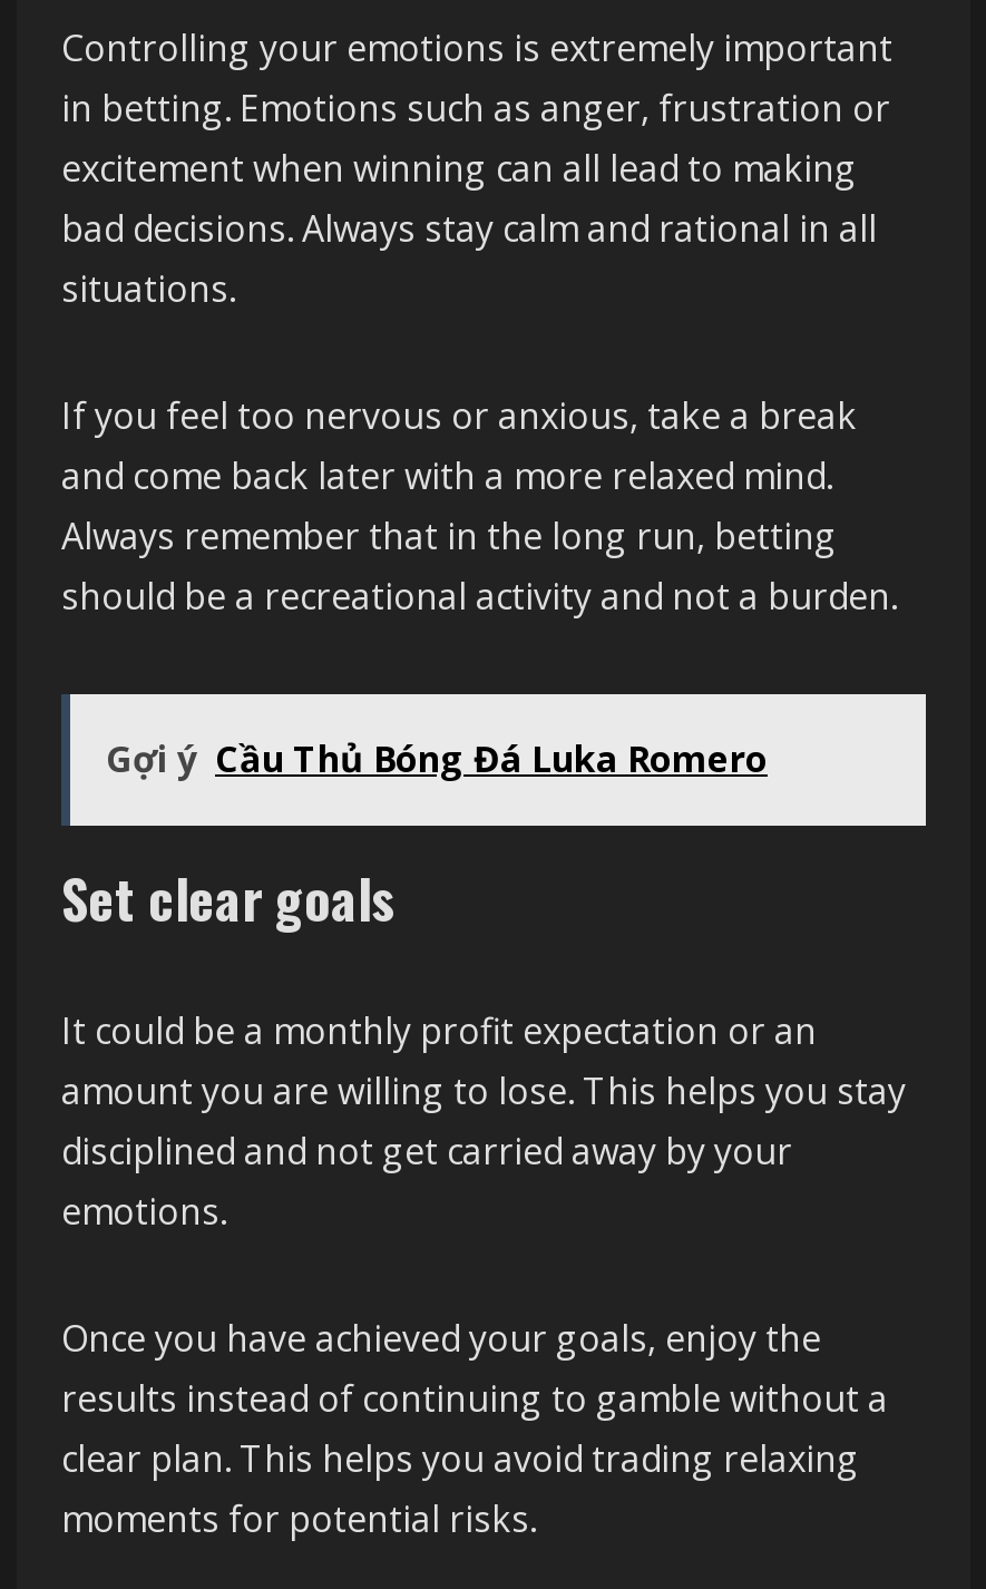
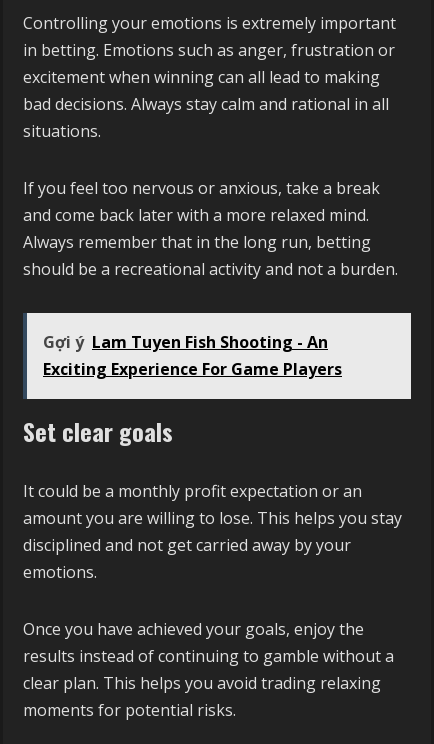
[106,734,768,783] Gợi ý Cầu Thủ Bóng Đá Luka Romero -> [43,331,342,380] Gợi ý Lam Tuyen Fish Shooting - An | Exciting Experience For Game Players

